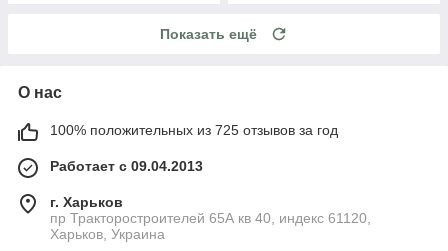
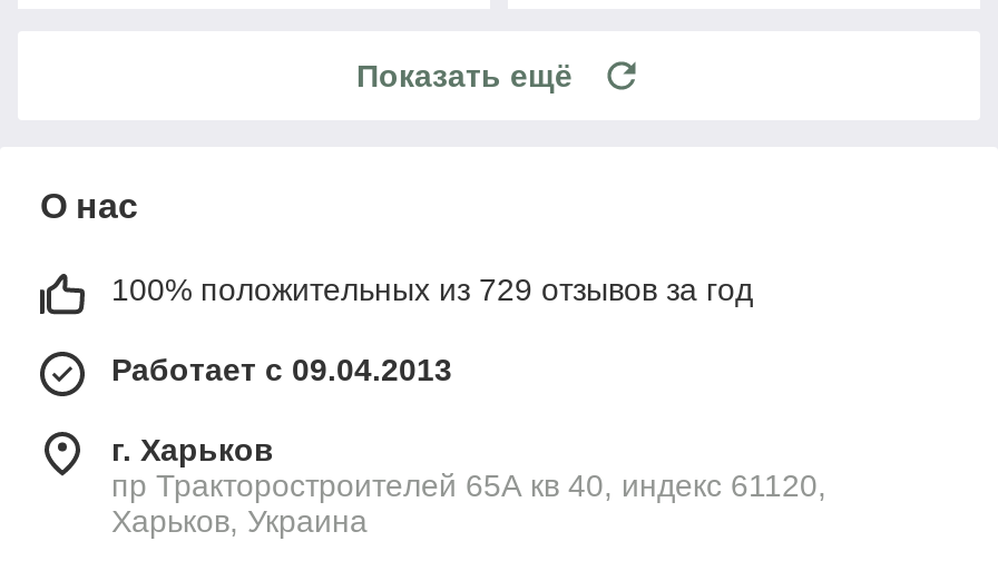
[50,122,338,138] 100% положительных из 725 отзывов за год -> [111,271,753,307] 100% положительных из 729 отзывов за год

